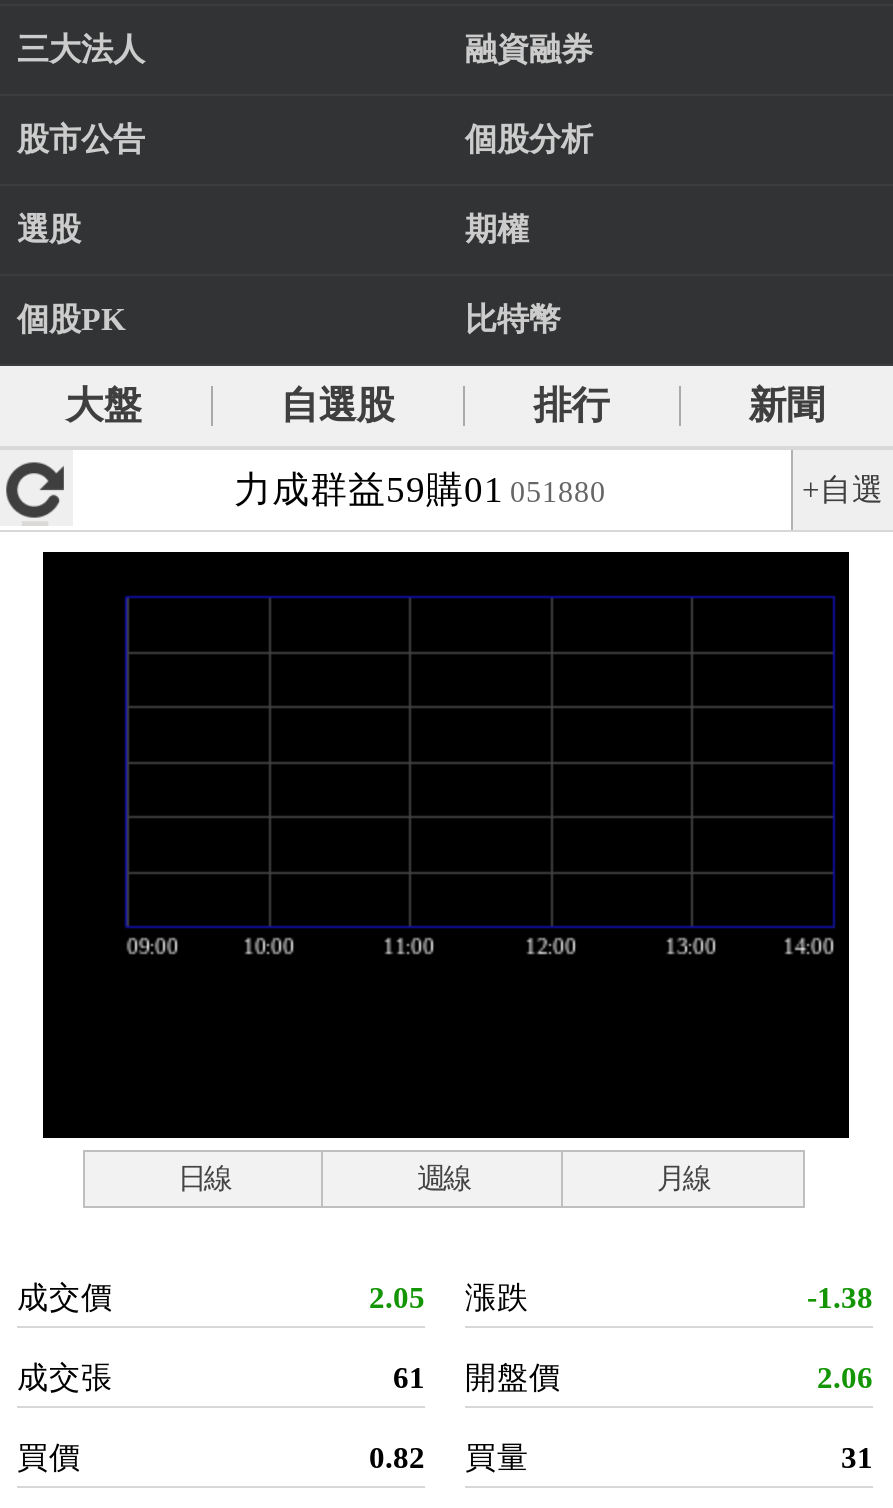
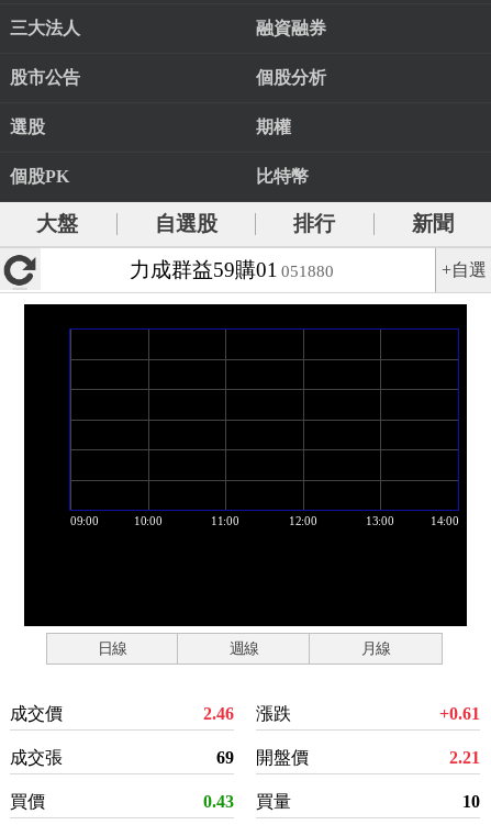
[369,1280,529,1314] 2.05 漲跌 -> [203,704,291,723] 2.46 漲跌
[807,1280,873,1314] -1.38 -> [439,704,480,723] +0.61
[393,1360,561,1394] 61 開盤價 -> [216,748,309,767] 69 開盤價
[817,1360,873,1394] 2.06 -> [449,748,480,767] 2.21
[369,1440,529,1474] 0.82 買量 -> [203,792,291,811] 0.43 買量
[841,1440,873,1474] 31 -> [462,792,480,811] 10

